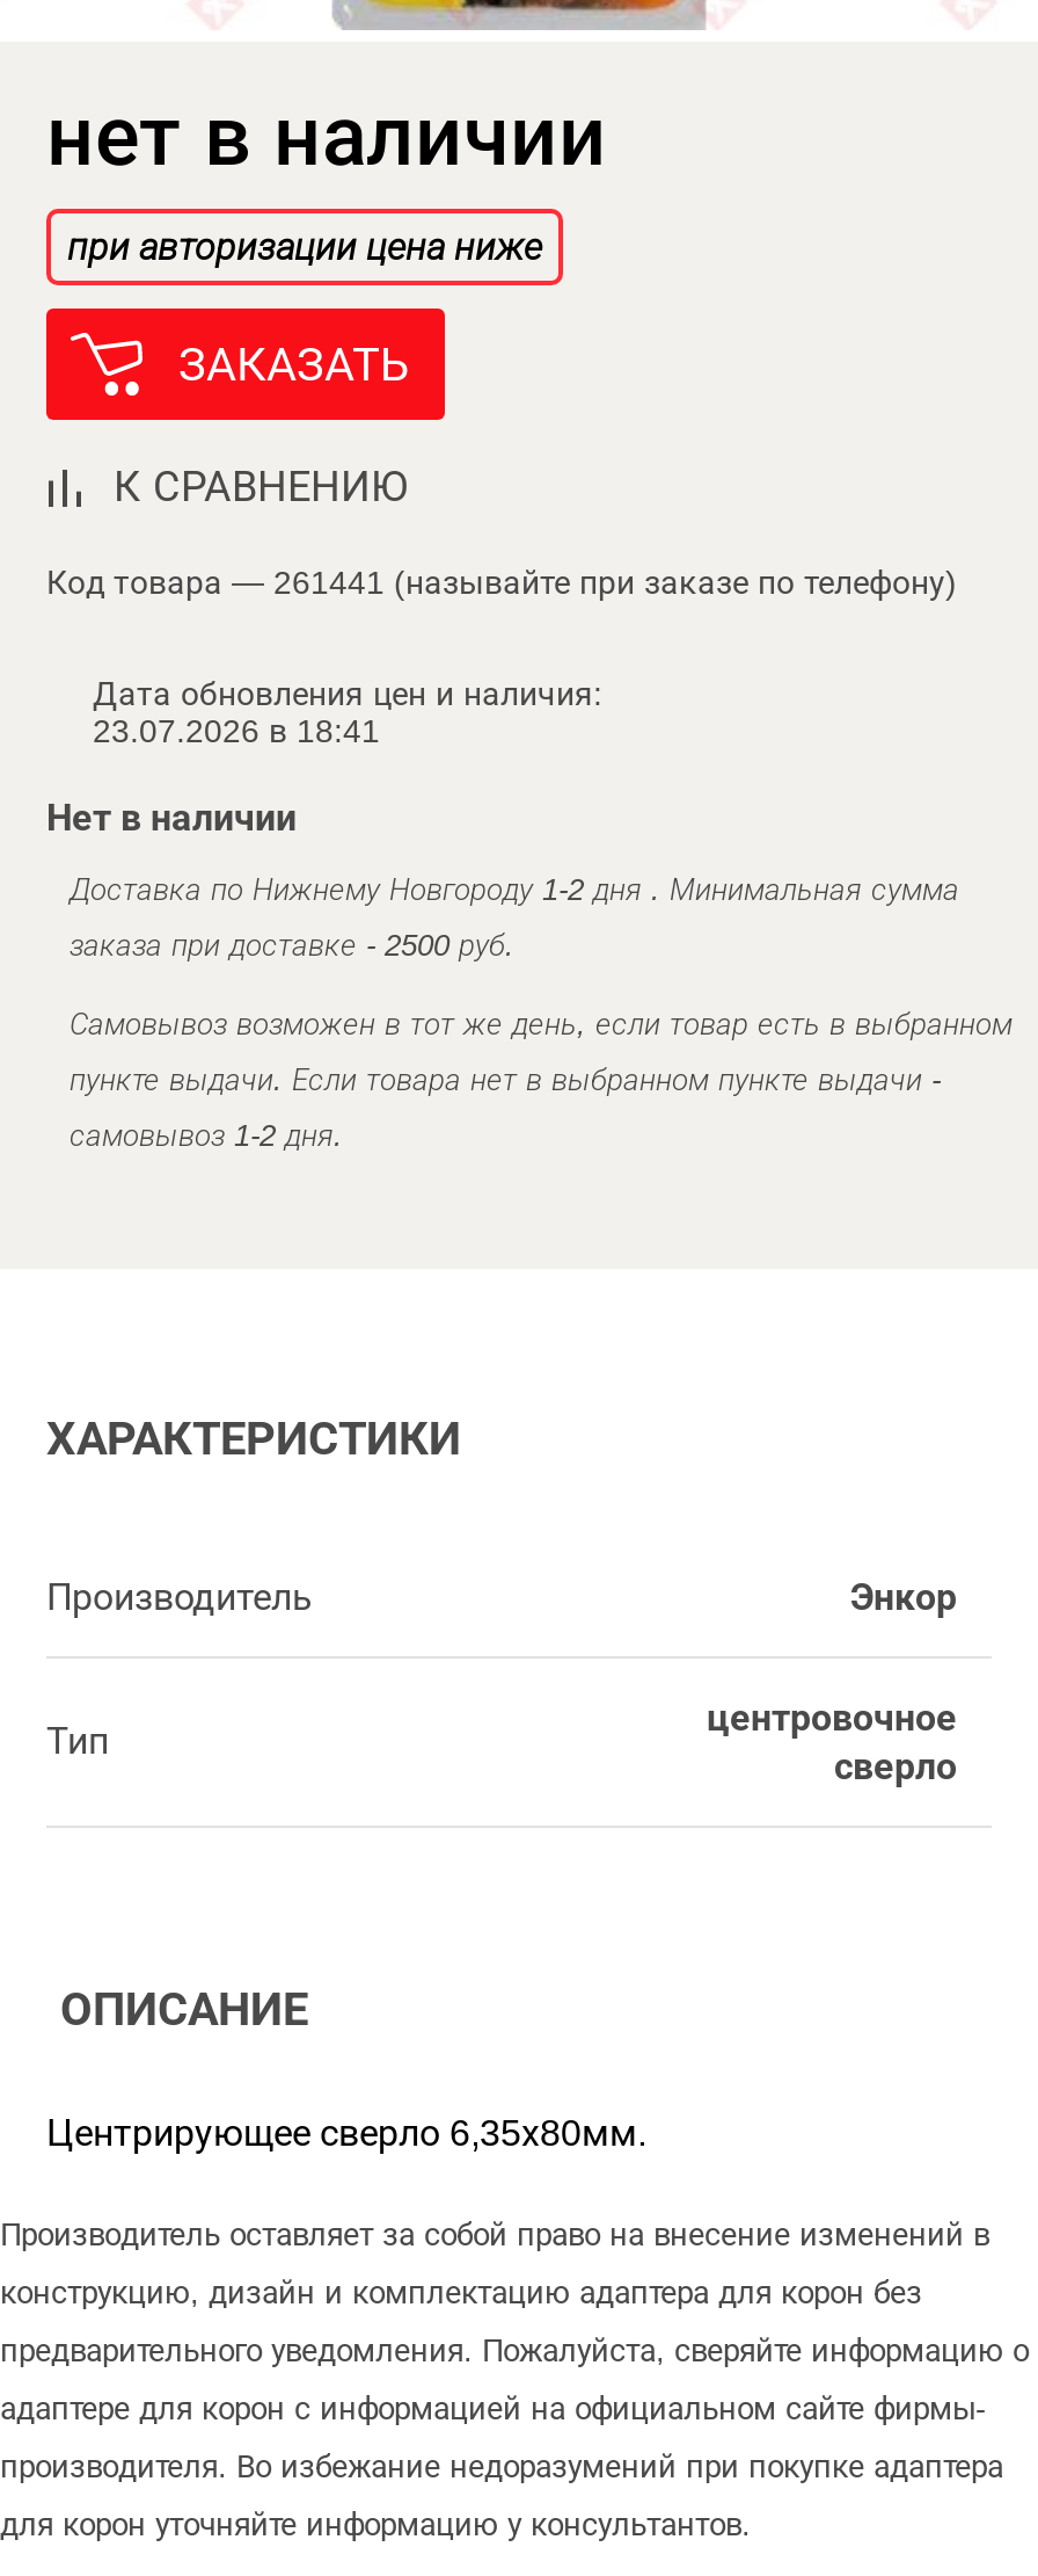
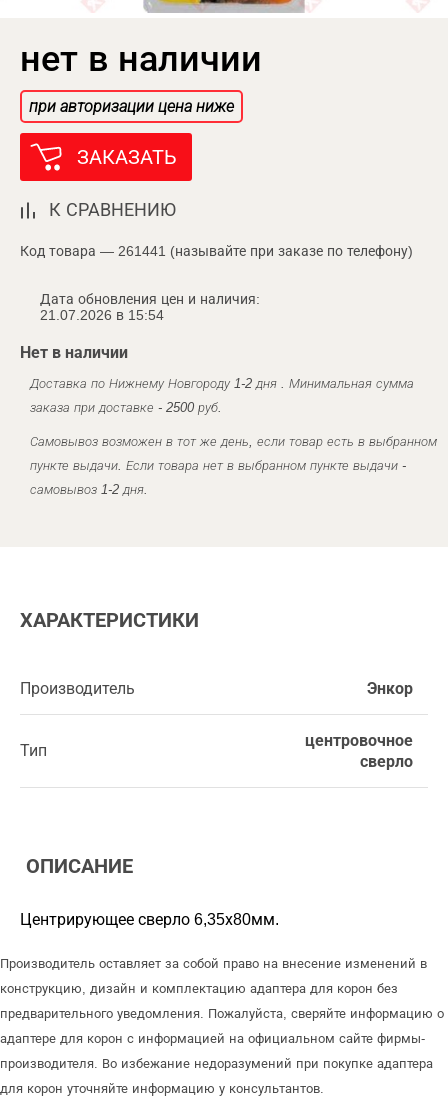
[93,712,380,749] 23.07.2026 в 18:41 -> [40,307,164,323] 21.07.2026 в 15:54

